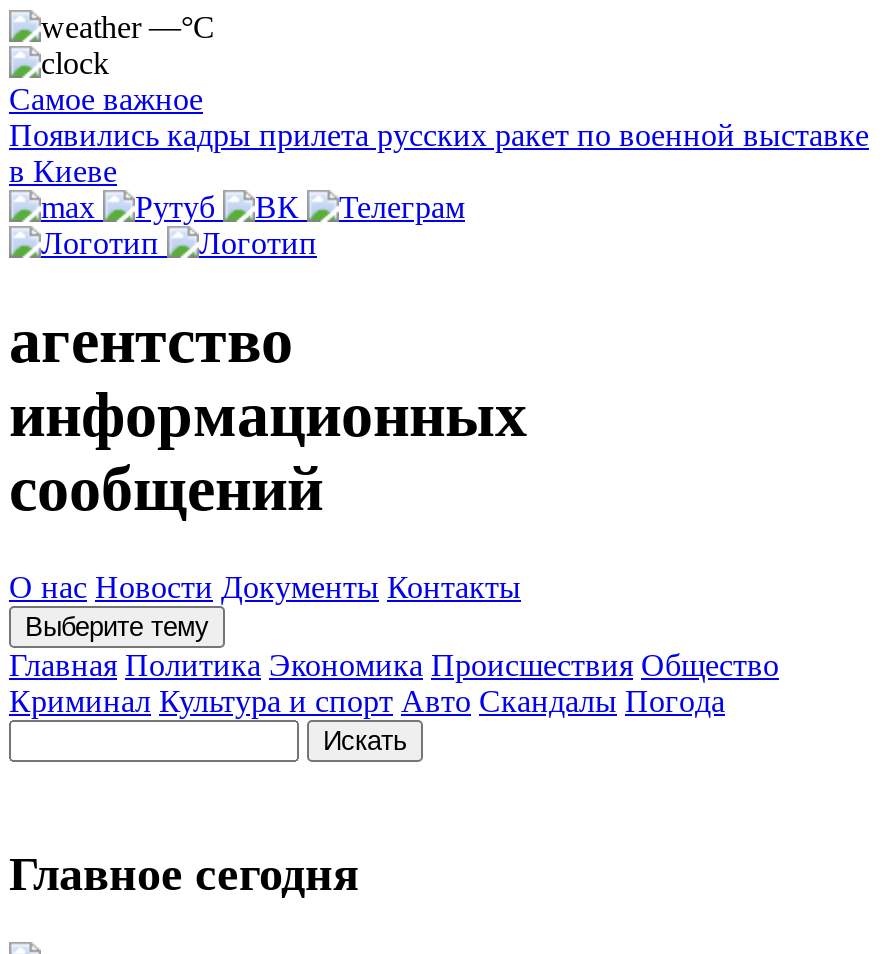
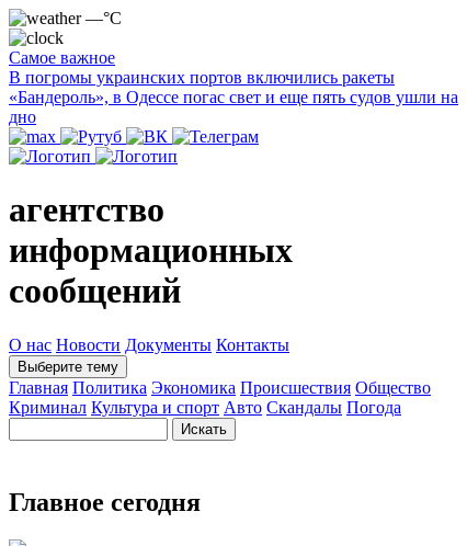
[9,118,869,188] Появились кадры прилета русских ракет по военной выставке | в Киеве -> [9,68,458,126] В погромы украинских портов включились ракеты | «Бандероль», в Одессе погас свет и еще пять судов ушли на | дно

